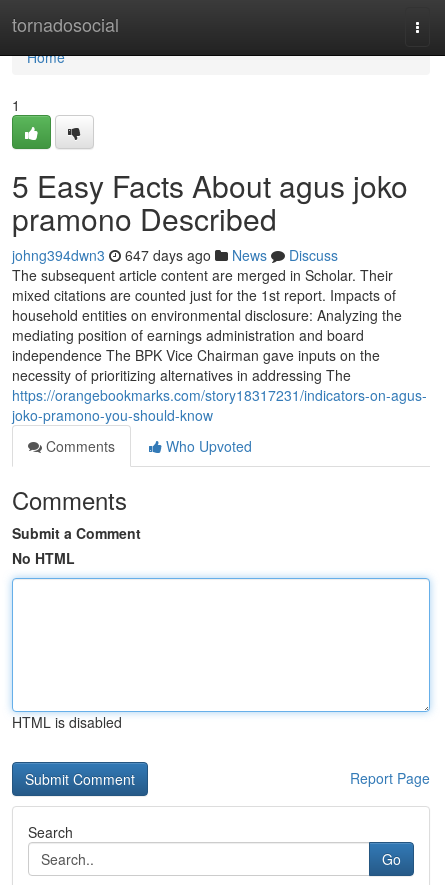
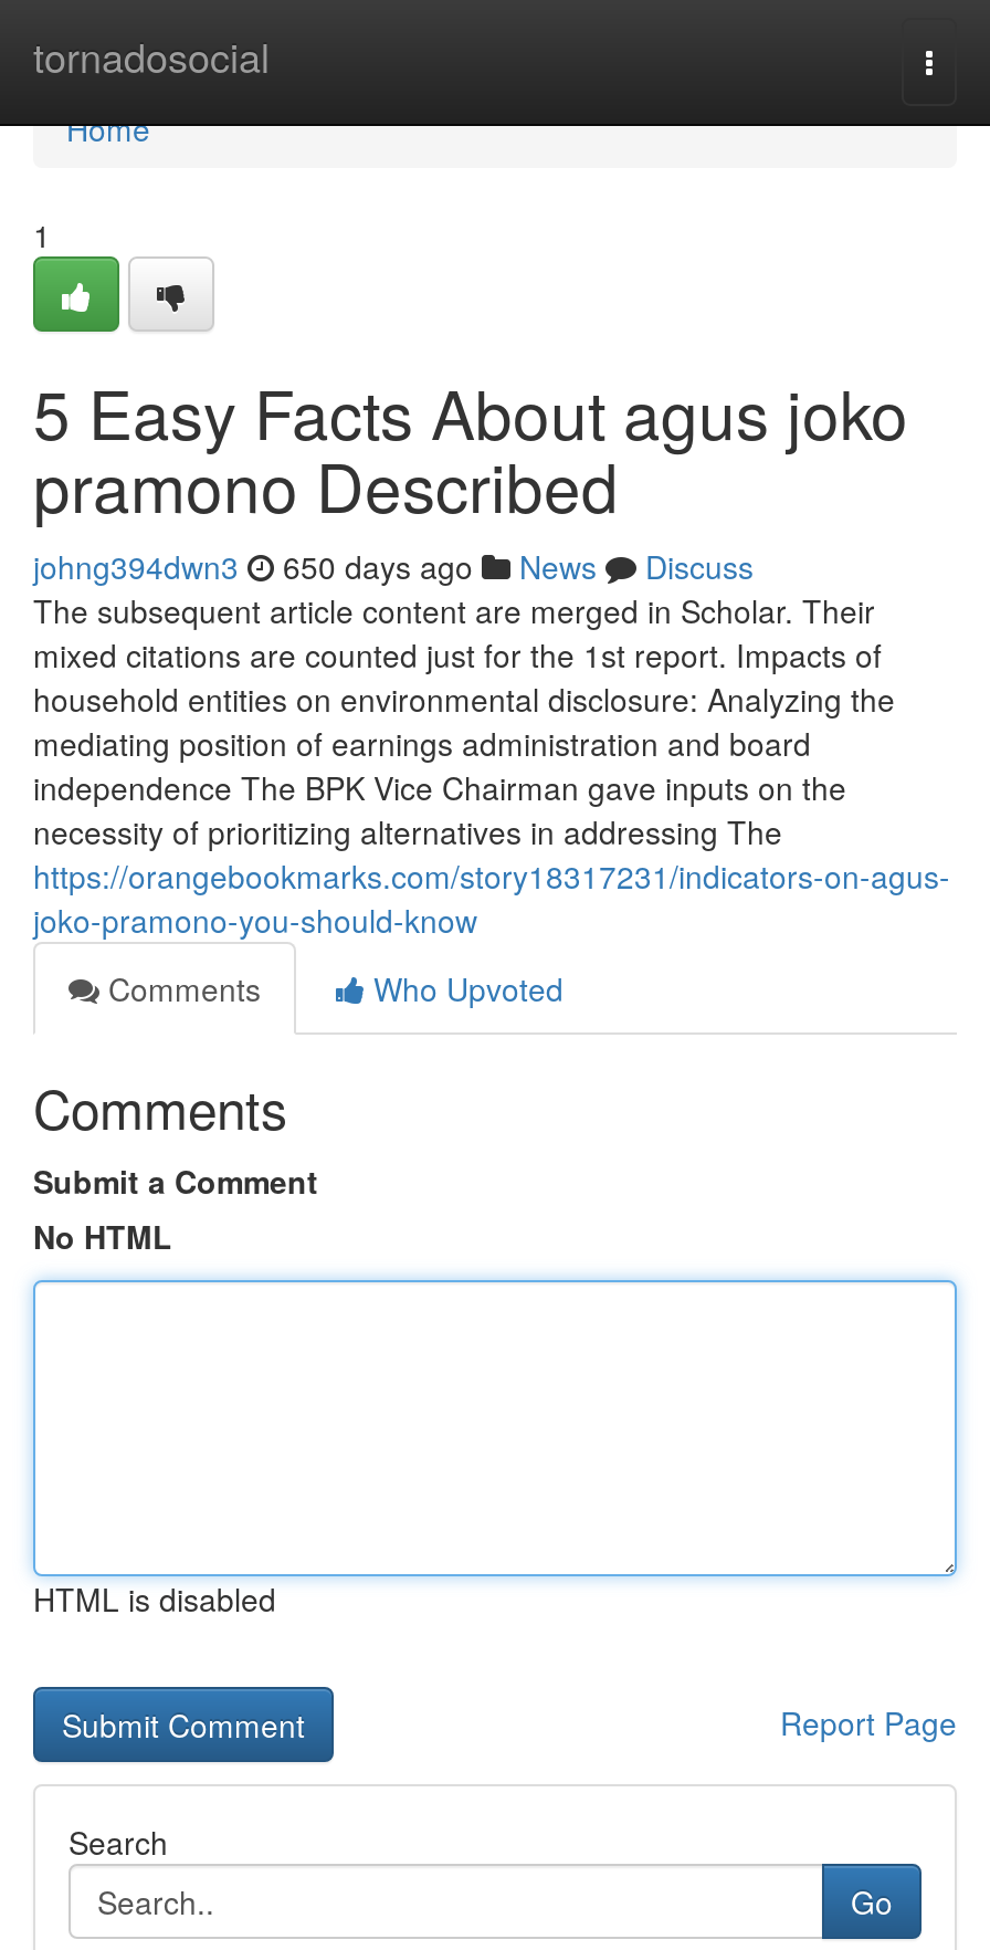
[12,245,338,265] johng394dwn3 647 days ago News Discuss -> [33,544,754,588] johng394dwn3 650 days ago News Discuss

